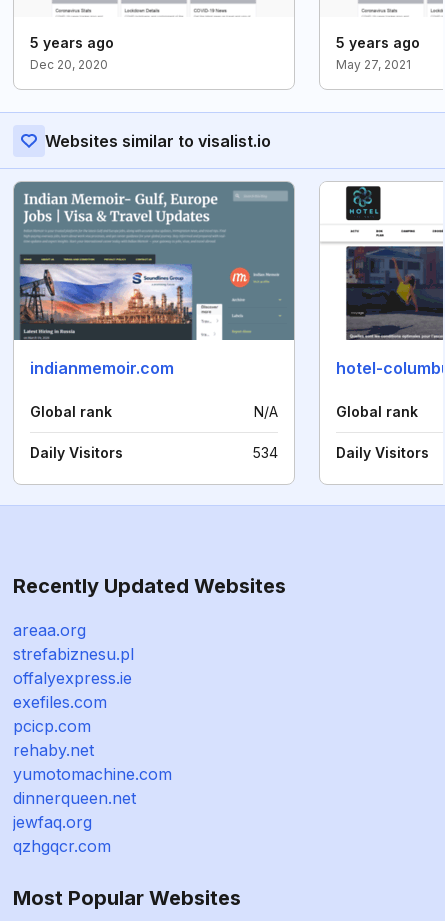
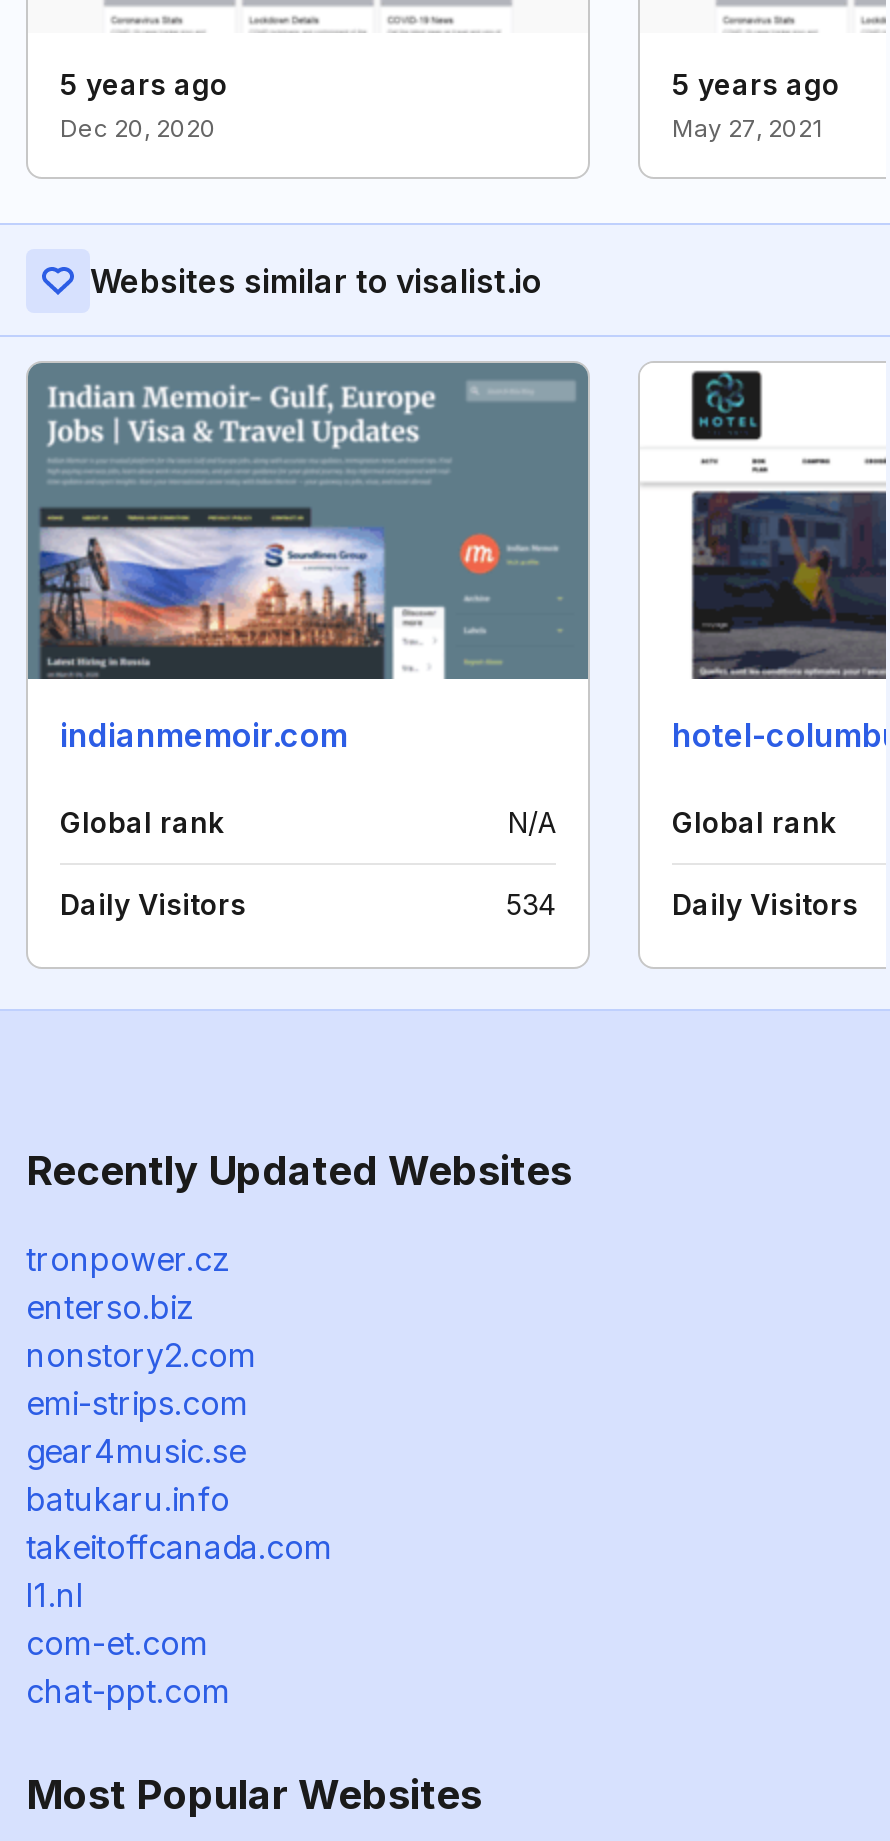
[13,620,172,856] areaa.org | strefabiznesu.pl | offalyexpress.ie | exefiles.com | pcicp.com | rehaby.net | yumotomachine.com | dinnerqueen.net | jewfaq.org | qzhgqcr.com -> [26,1239,332,1711] tronpower.cz | enterso.biz | nonstory2.com | emi-strips.com | gear4music.se | batukaru.info | takeitoffcanada.com | l1.nl | com-et.com | chat-ppt.com

